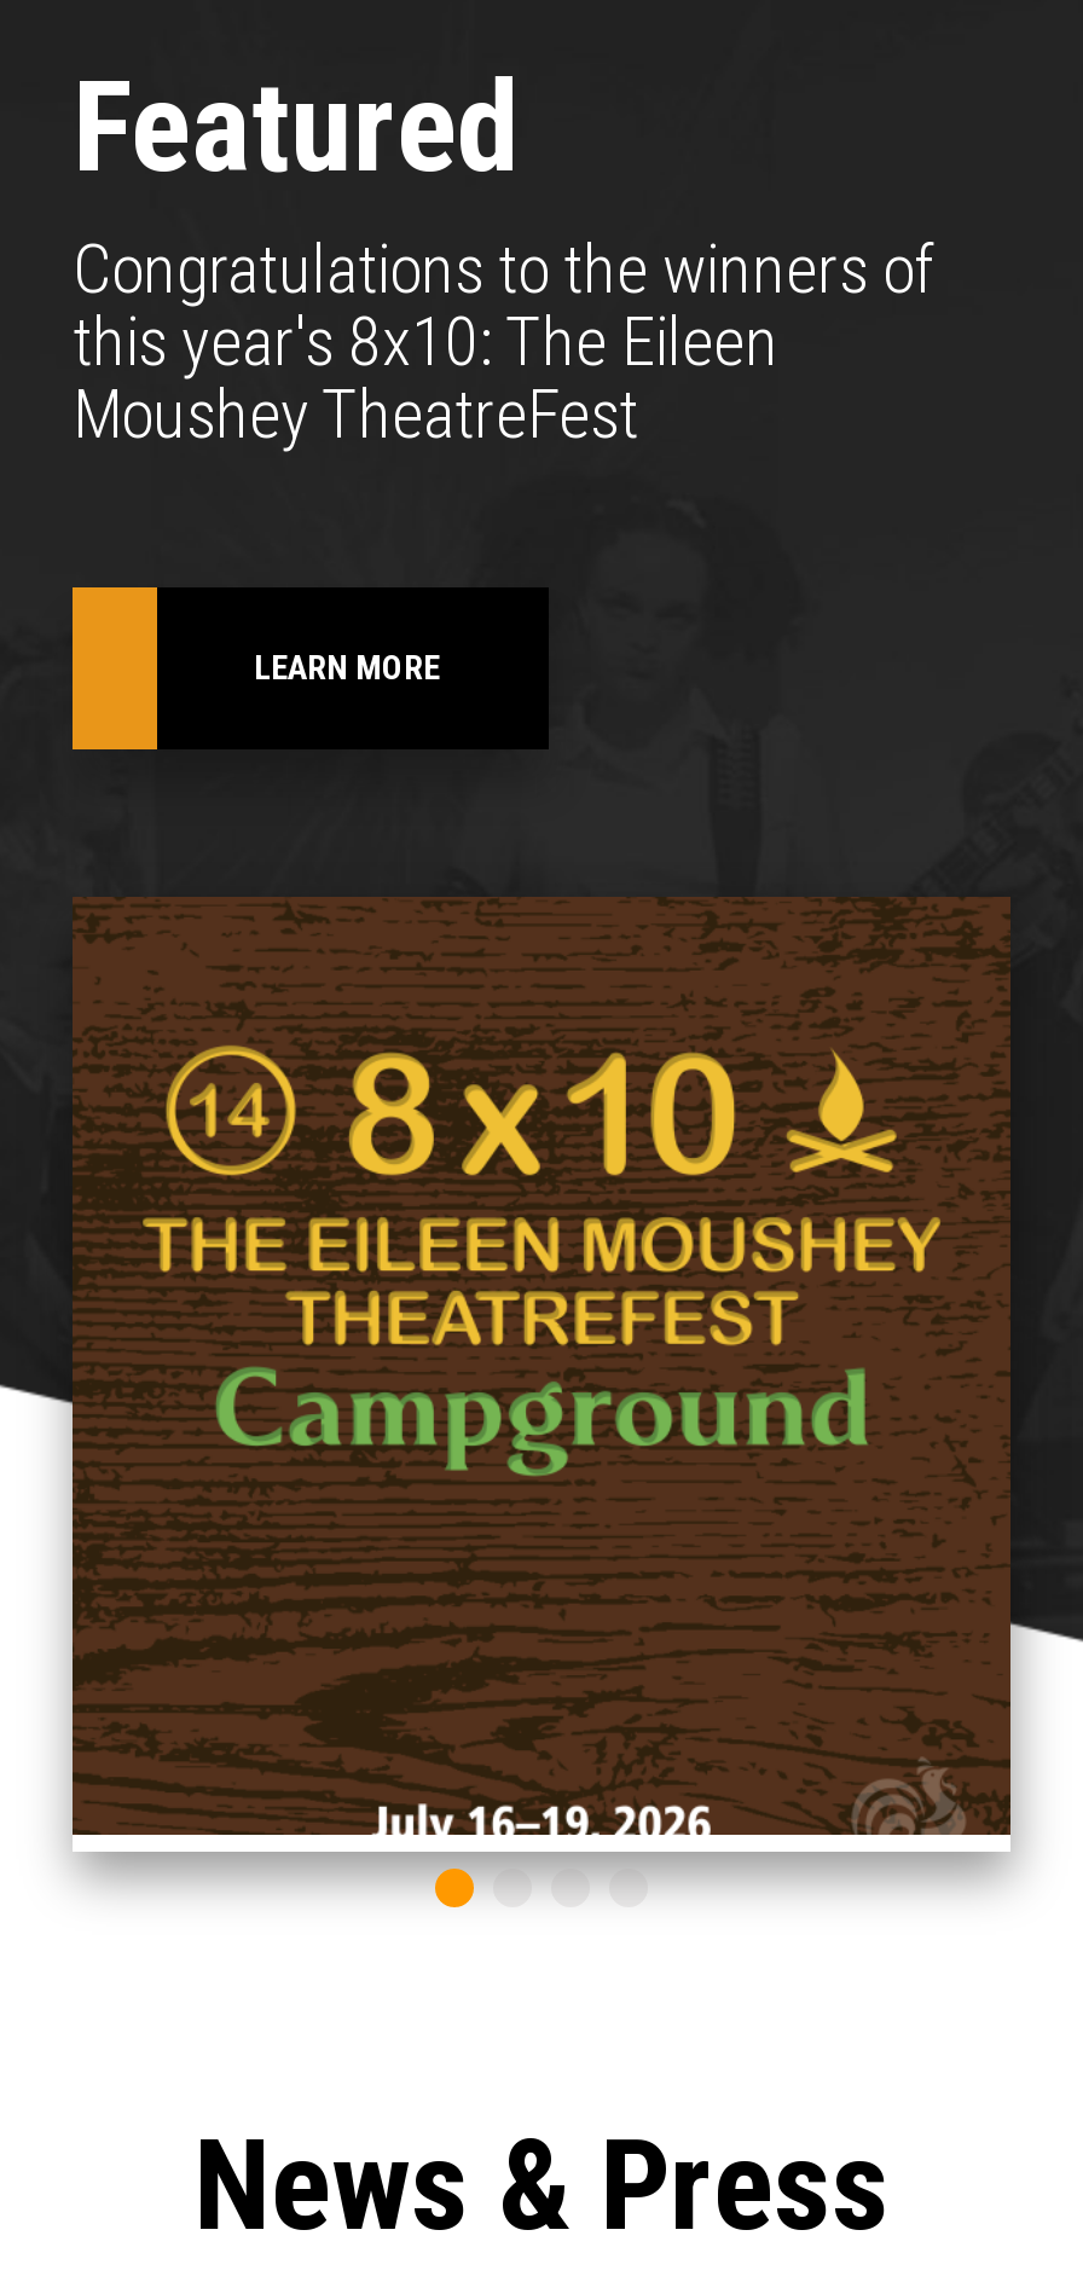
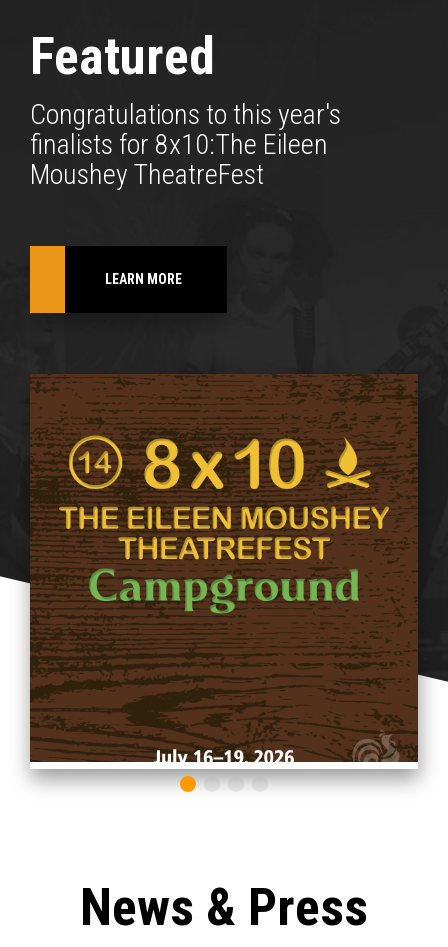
[73,229,933,381] Congratulations to the winners of | this year's 8x10: The Eileen -> [30,98,341,161] Congratulations to this year's | finalists for 8x10:The Eileen

